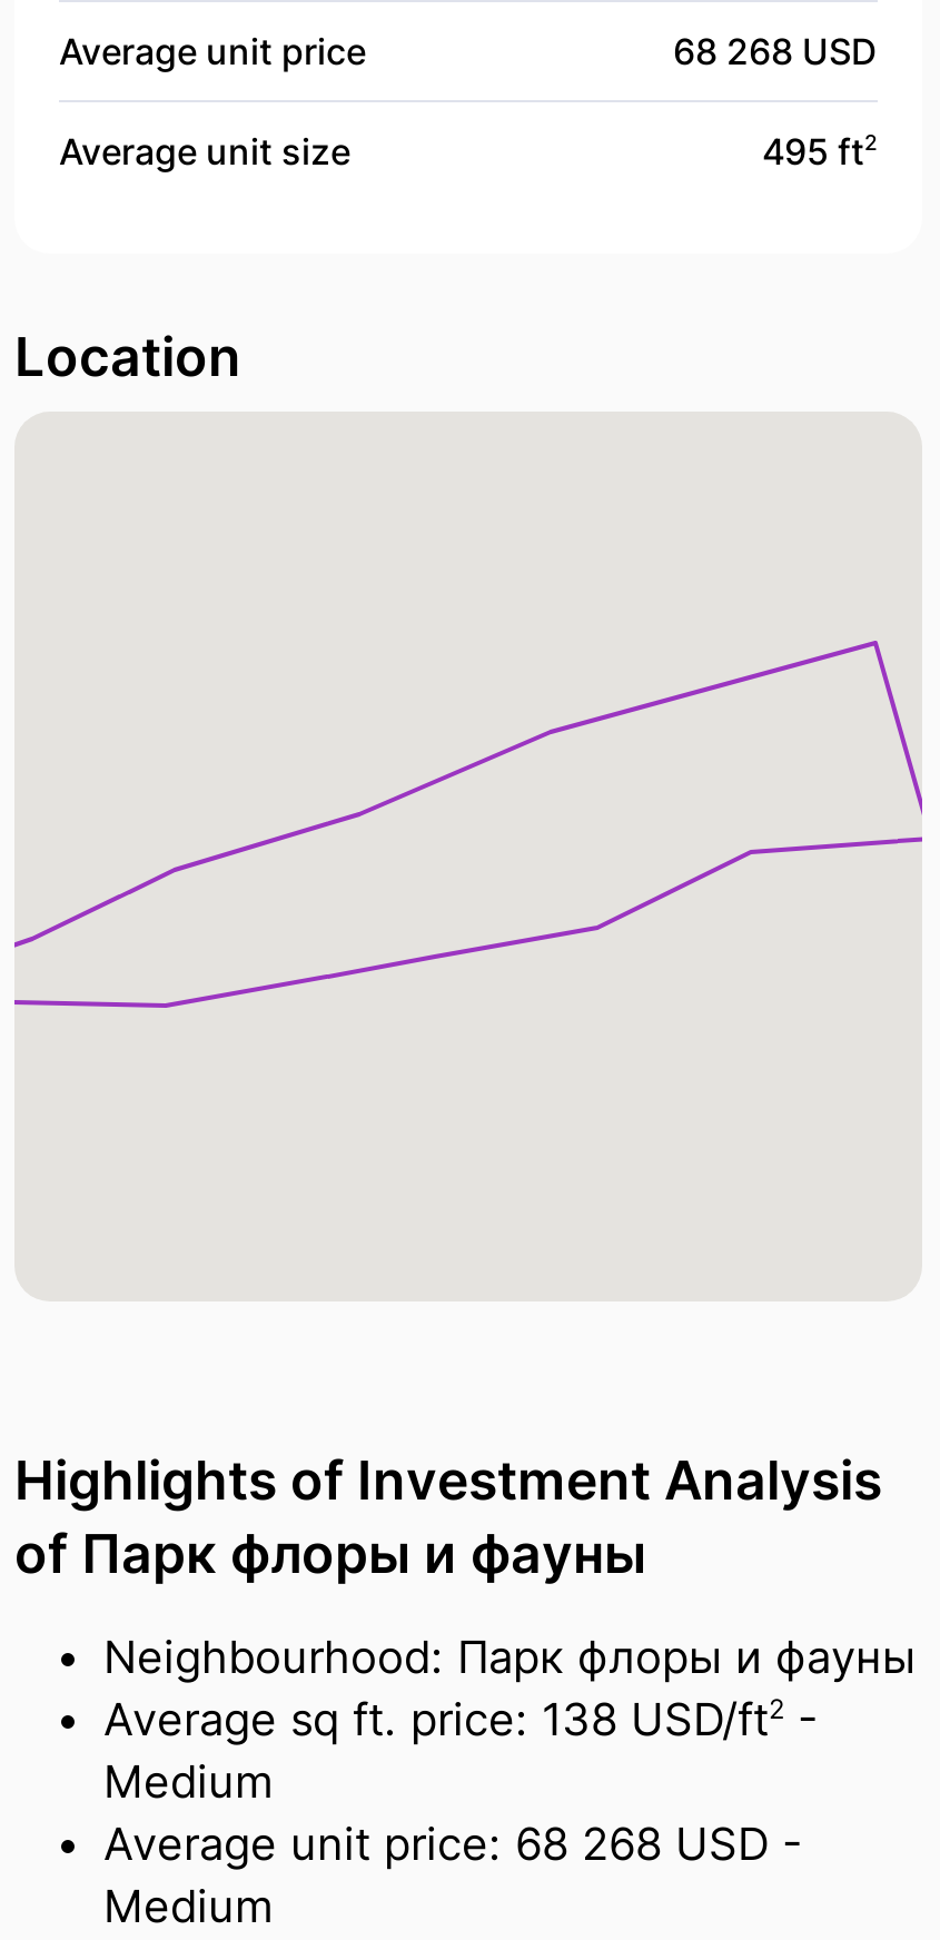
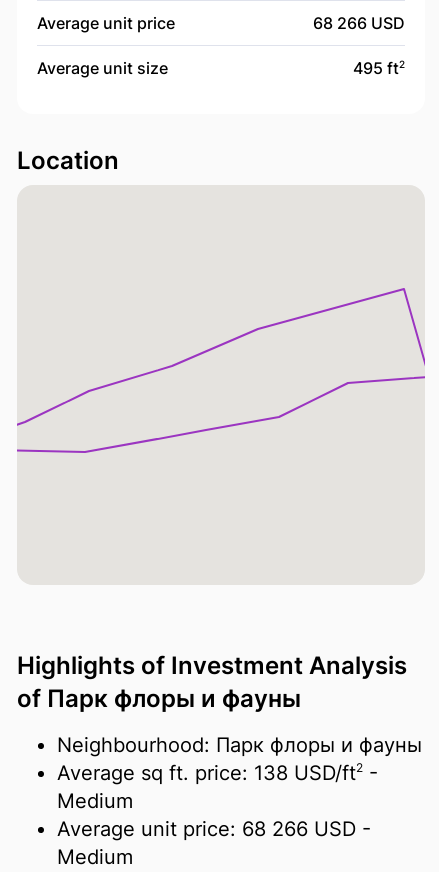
[673,28,878,73] 68 268 USD -> [313,13,405,33] 68 266 USD
[103,1817,802,1870] Average unit price: 68 268 USD - -> [57,817,371,841] Average unit price: 68 266 USD -

